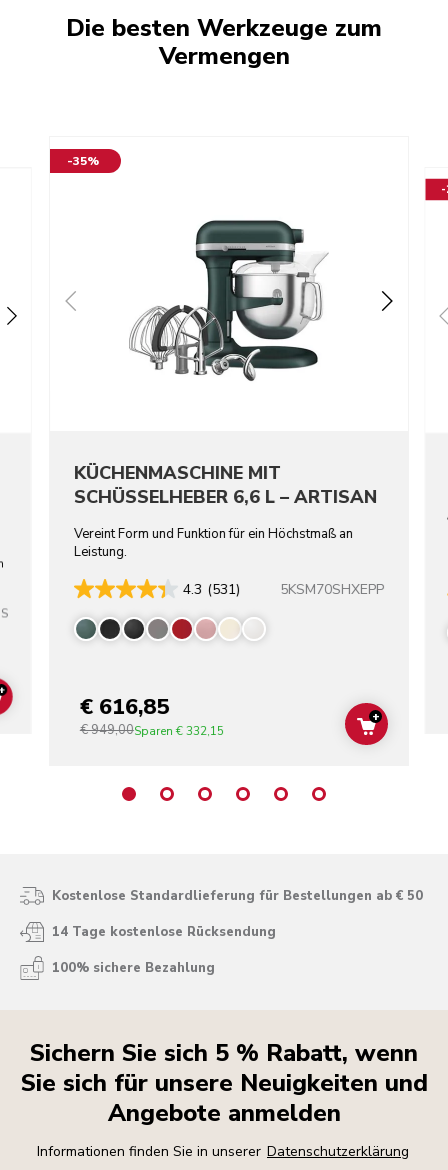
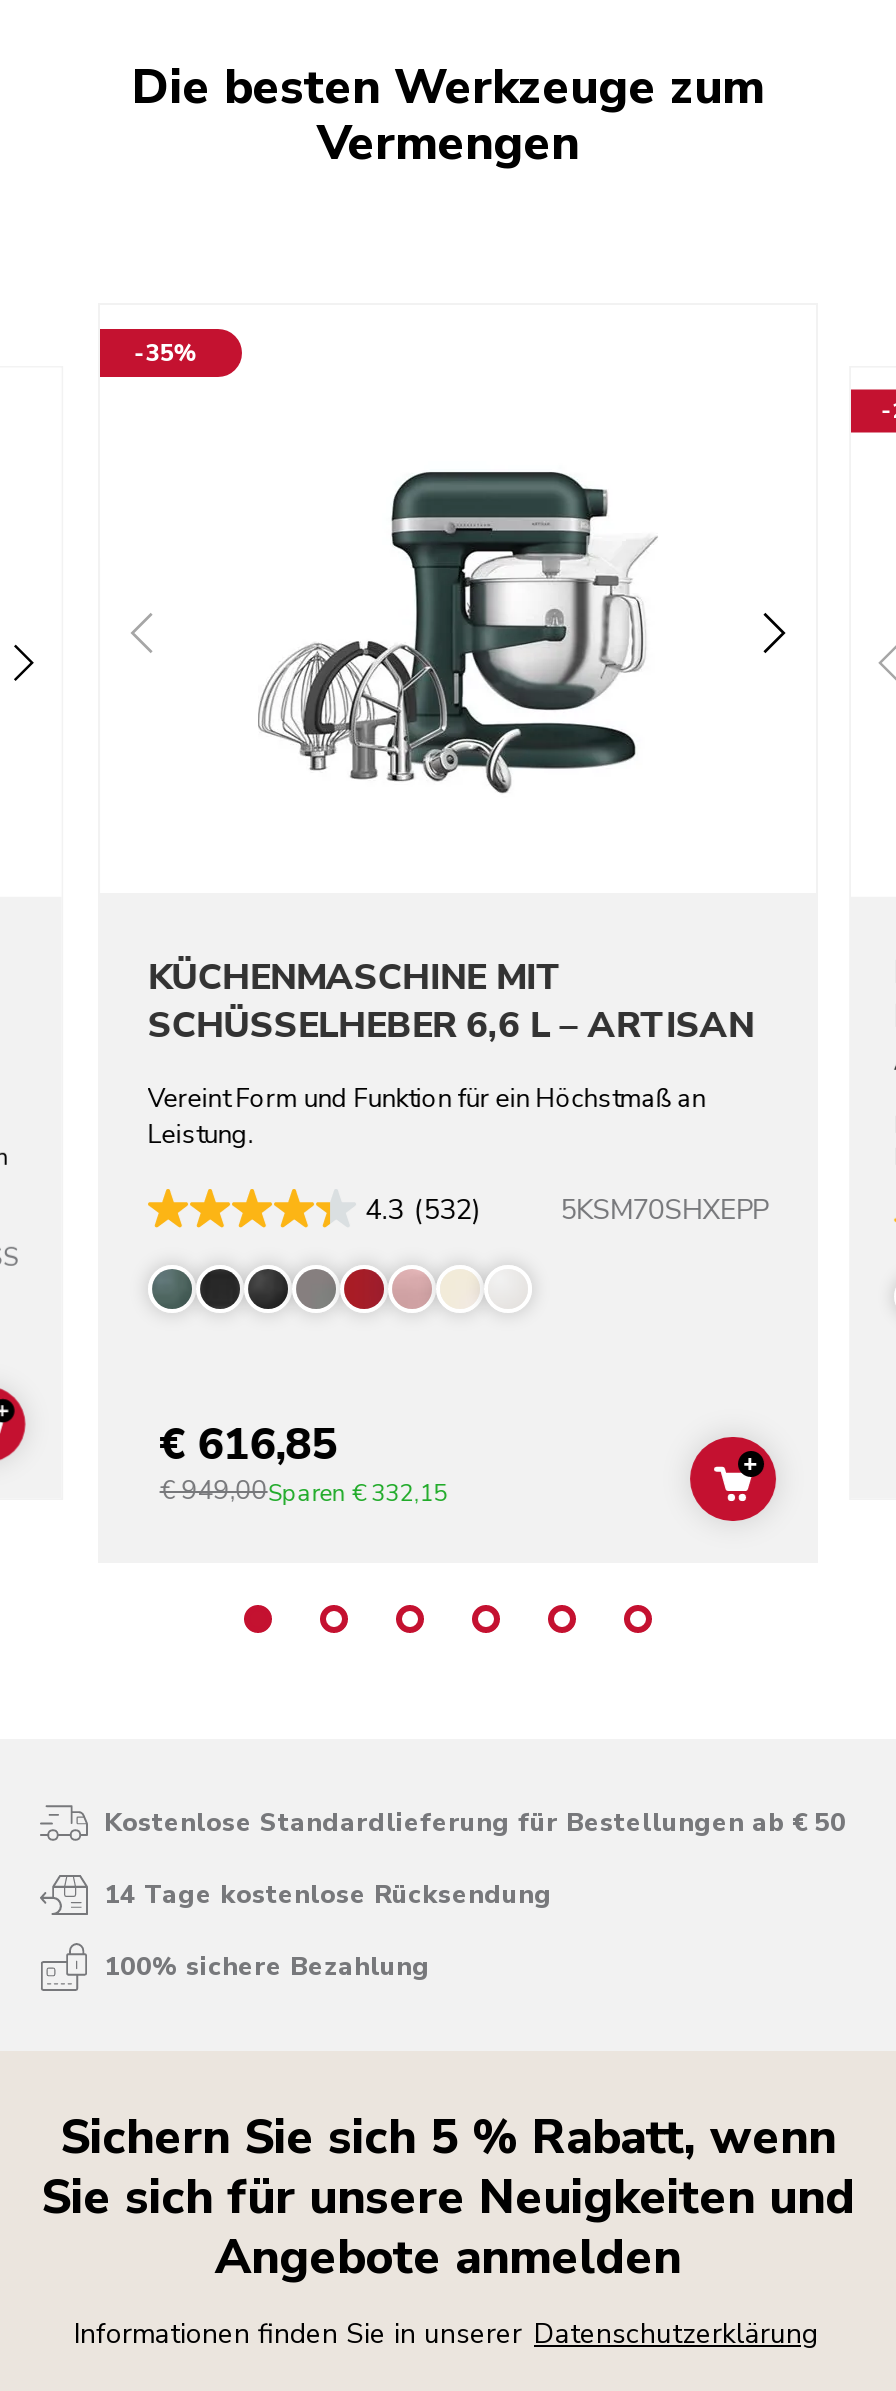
[183,580,240,599] 4.3 (531) -> [366,1192,480,1230] 4.3 (532)

